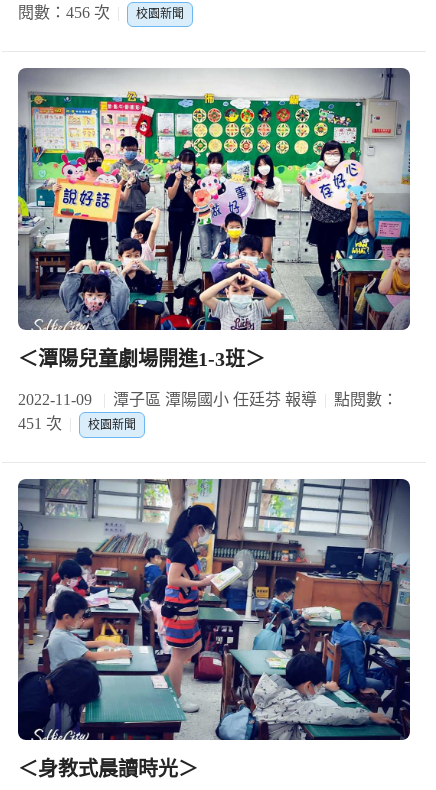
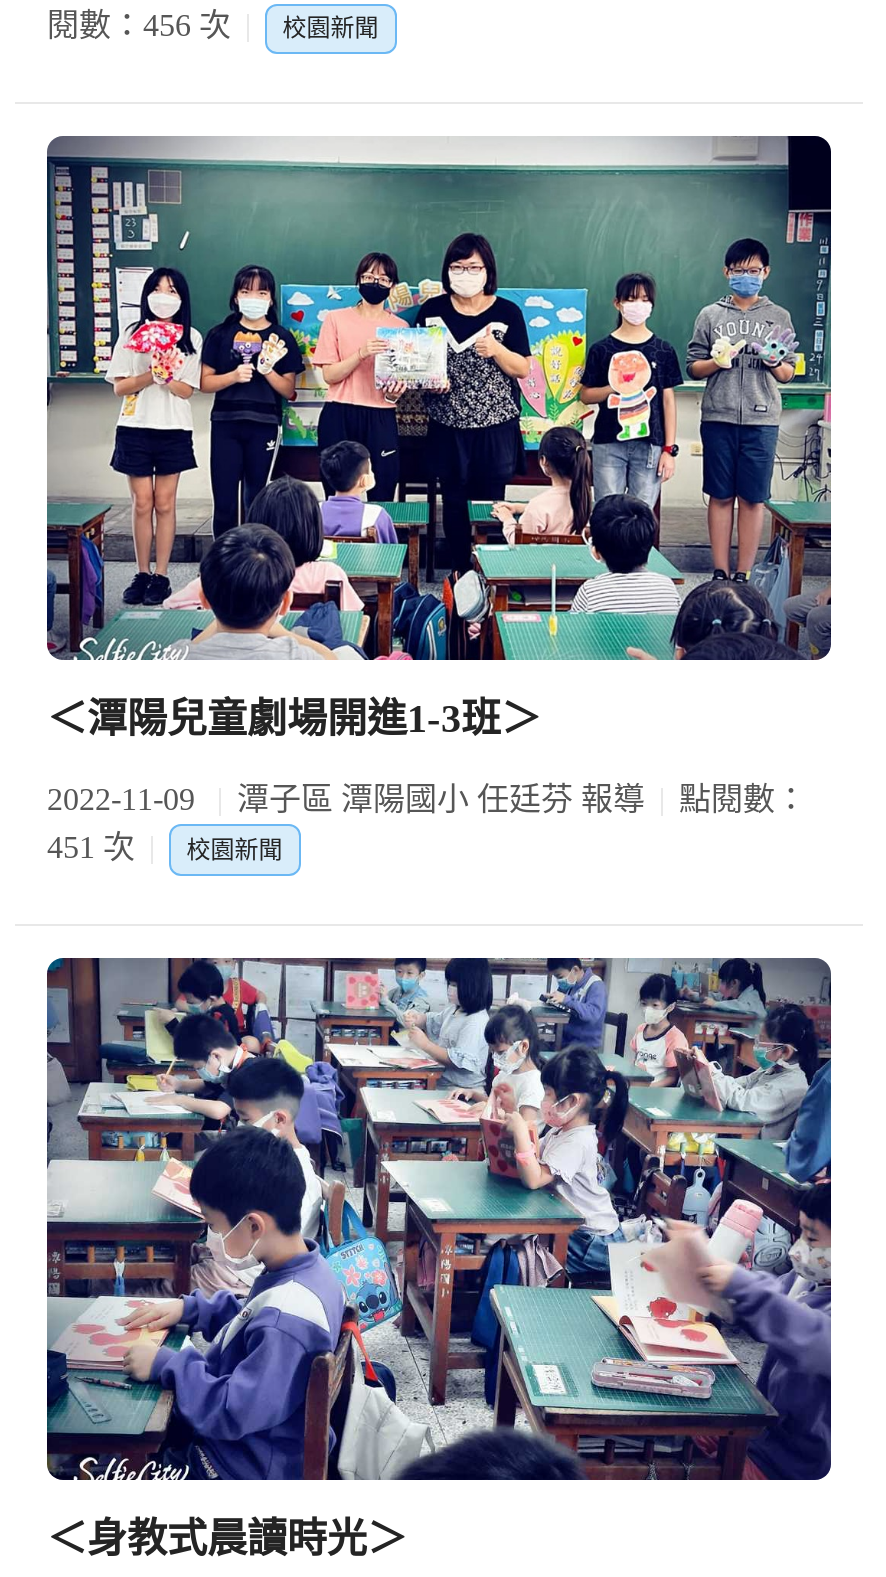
[17,68,411,331] [image] -> [45,138,833,662] [image]
[18,478,411,741] [image] -> [47,956,833,1482] [image]

